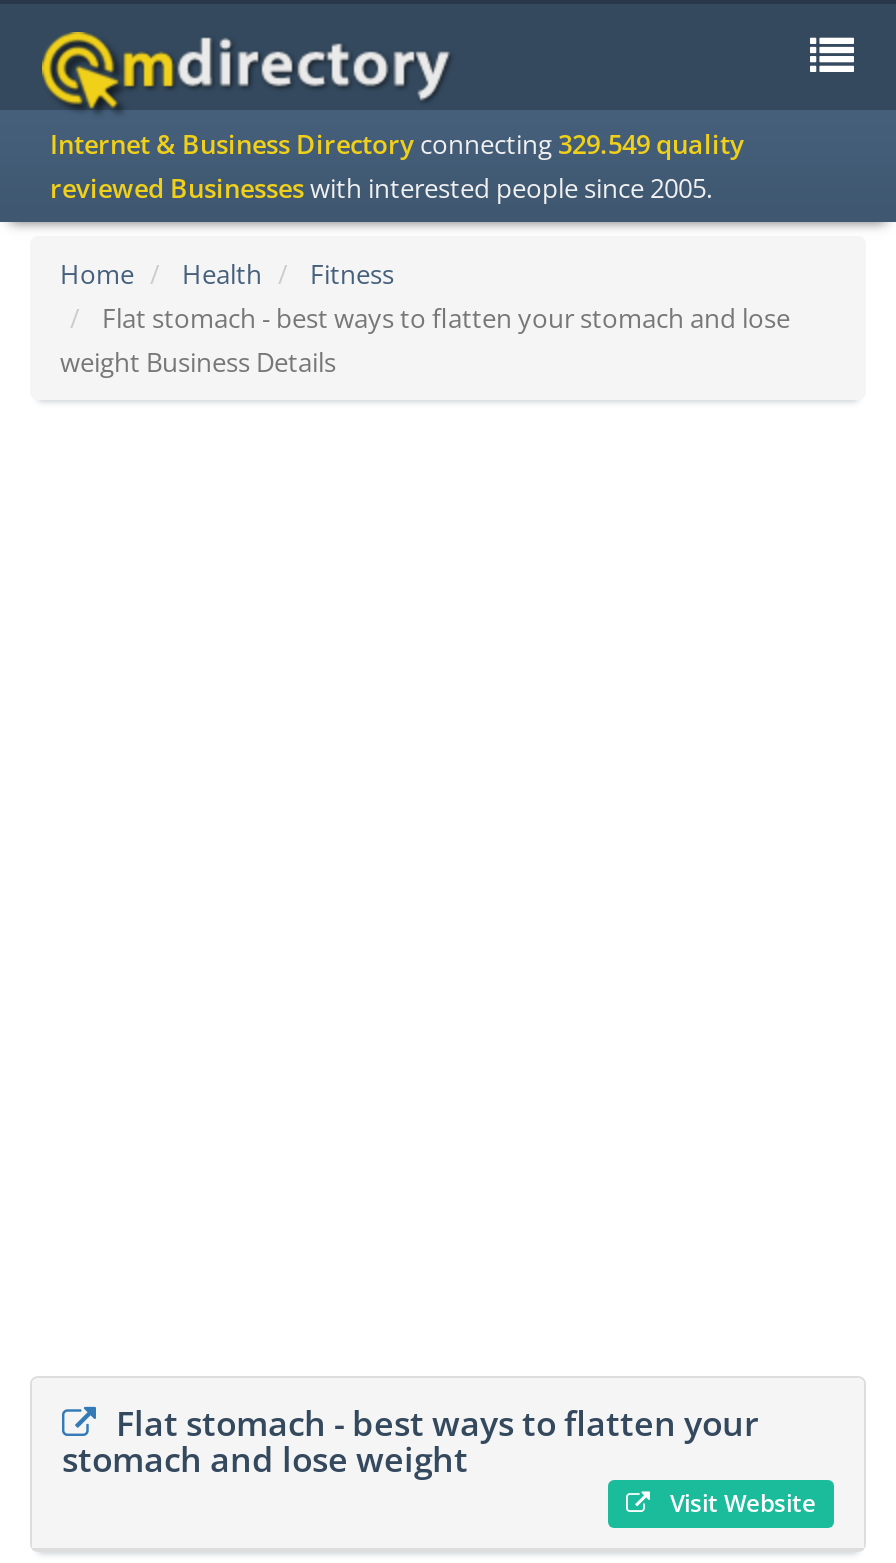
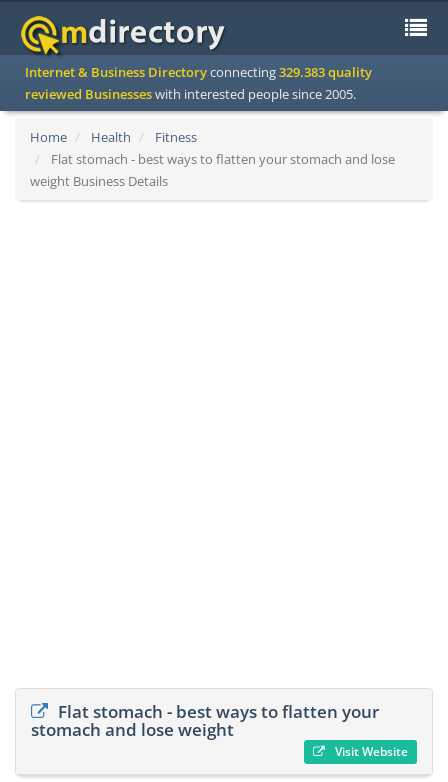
[50,126,744,162] Internet & Business Directory connecting 329.549 quality -> [25,63,372,81] Internet & Business Directory connecting 329.383 quality

